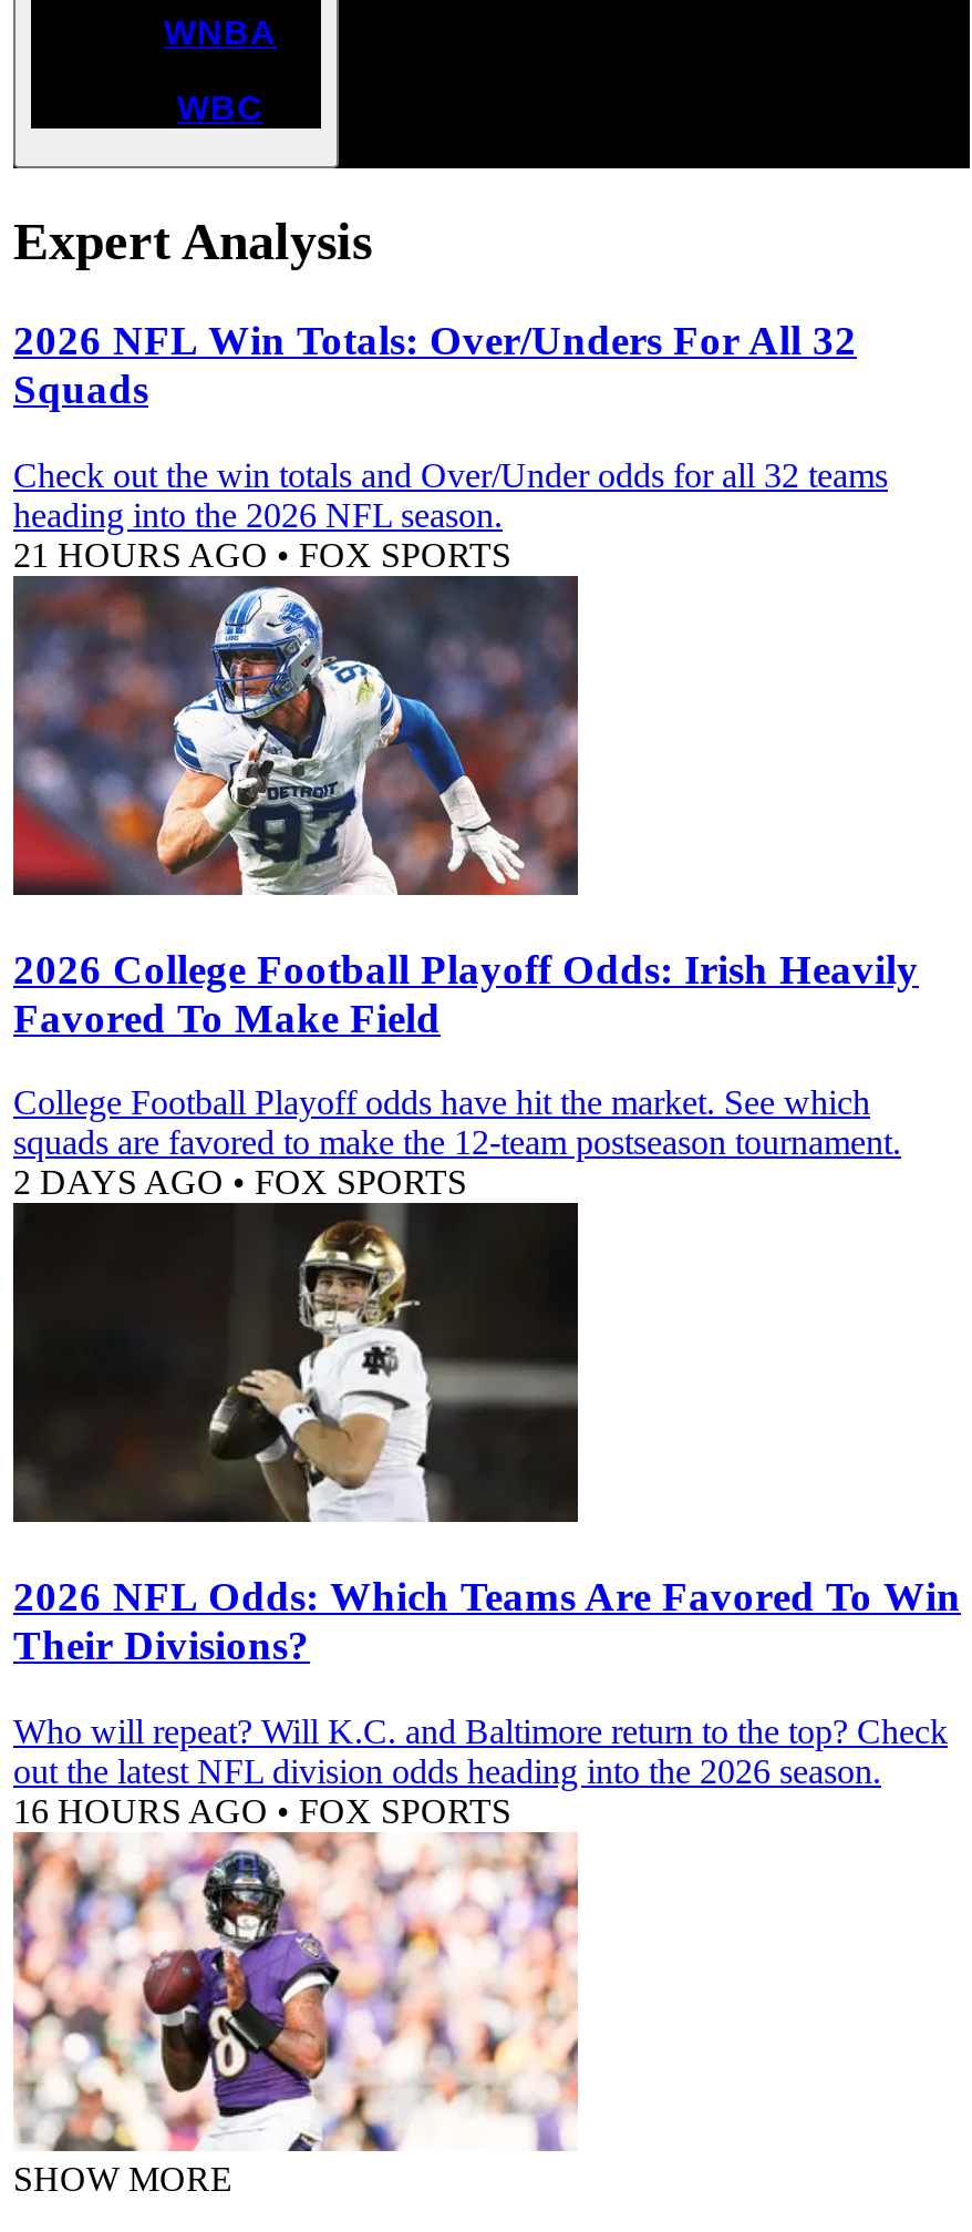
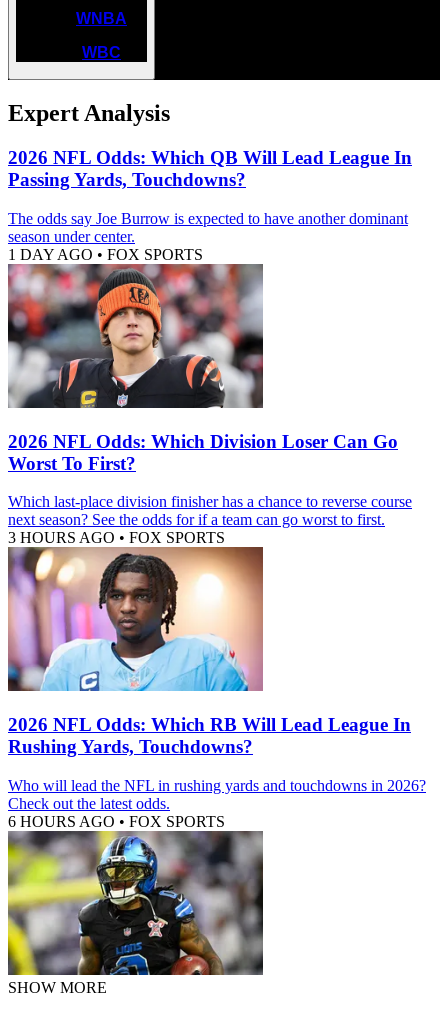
[13,317,857,413] 2026 NFL Win Totals: Over/Unders For All 32 | Squads -> [8,147,412,190] 2026 NFL Odds: Which QB Will Lead League In | Passing Yards, Touchdowns?
[13,456,888,574] Check out the win totals and Over/Under odds for all 32 teams | heading into the 2026 NFL season. | 21 HOURS AGO • FOX SPORTS -> [8,210,408,263] The odds say Joe Burrow is expected to have another dominant | season under center. | 1 DAY AGO • FOX SPORTS
[11,578,919,1040] [image] | 2026 College Football Playoff Odds: Irish Heavily | Favored To Make Field -> [8,264,398,474] [image] | 2026 NFL Odds: Which Division Loser Can Go | Worst To First?
[11,1084,901,1524] [image] | College Football Playoff odds have hit the market. See which | squads are favored to make the 12-team postseason tournament. | 2 DAYS AGO • FOX SPORTS -> [7,493,412,692] [image] | Which last-place division finisher has a chance to reverse course | next season? See the odds for if a team can go worst to first. | 3 HOURS AGO • FOX SPORTS
[13,1573,961,1668] 2026 NFL Odds: Which Teams Are Favored To Win | Their Divisions? -> [8,714,411,757] 2026 NFL Odds: Which RB Will Lead League In | Rushing Yards, Touchdowns?
[13,1712,948,1829] Who will repeat? Will K.C. and Baltimore return to the top? Check | out the latest NFL division odds heading into the 2026 season. | 16 HOURS AGO • FOX SPORTS -> [8,777,426,830] Who will lead the NFL in rushing yards and touchdowns in 2026? | Check out the latest odds. | 6 HOURS AGO • FOX SPORTS
[13,1832,580,2153] [image] -> [7,830,264,976] [image]

